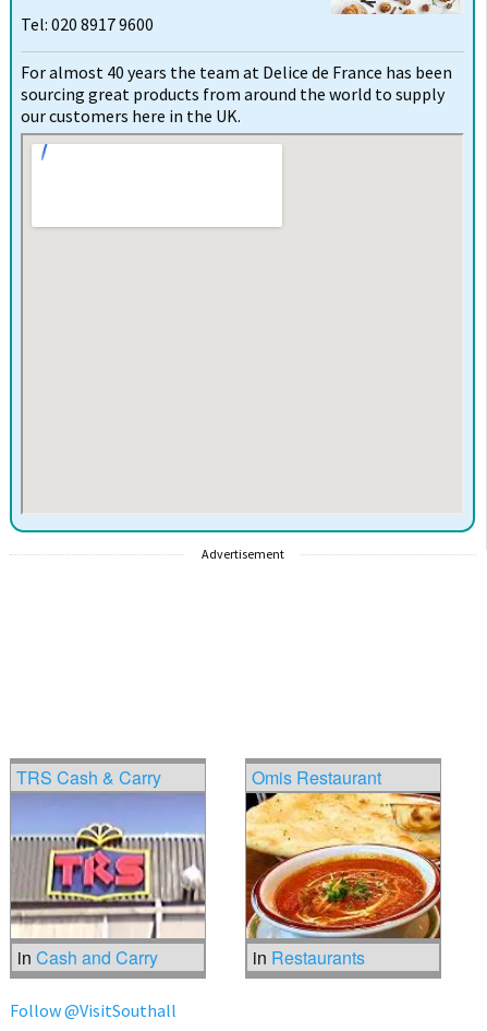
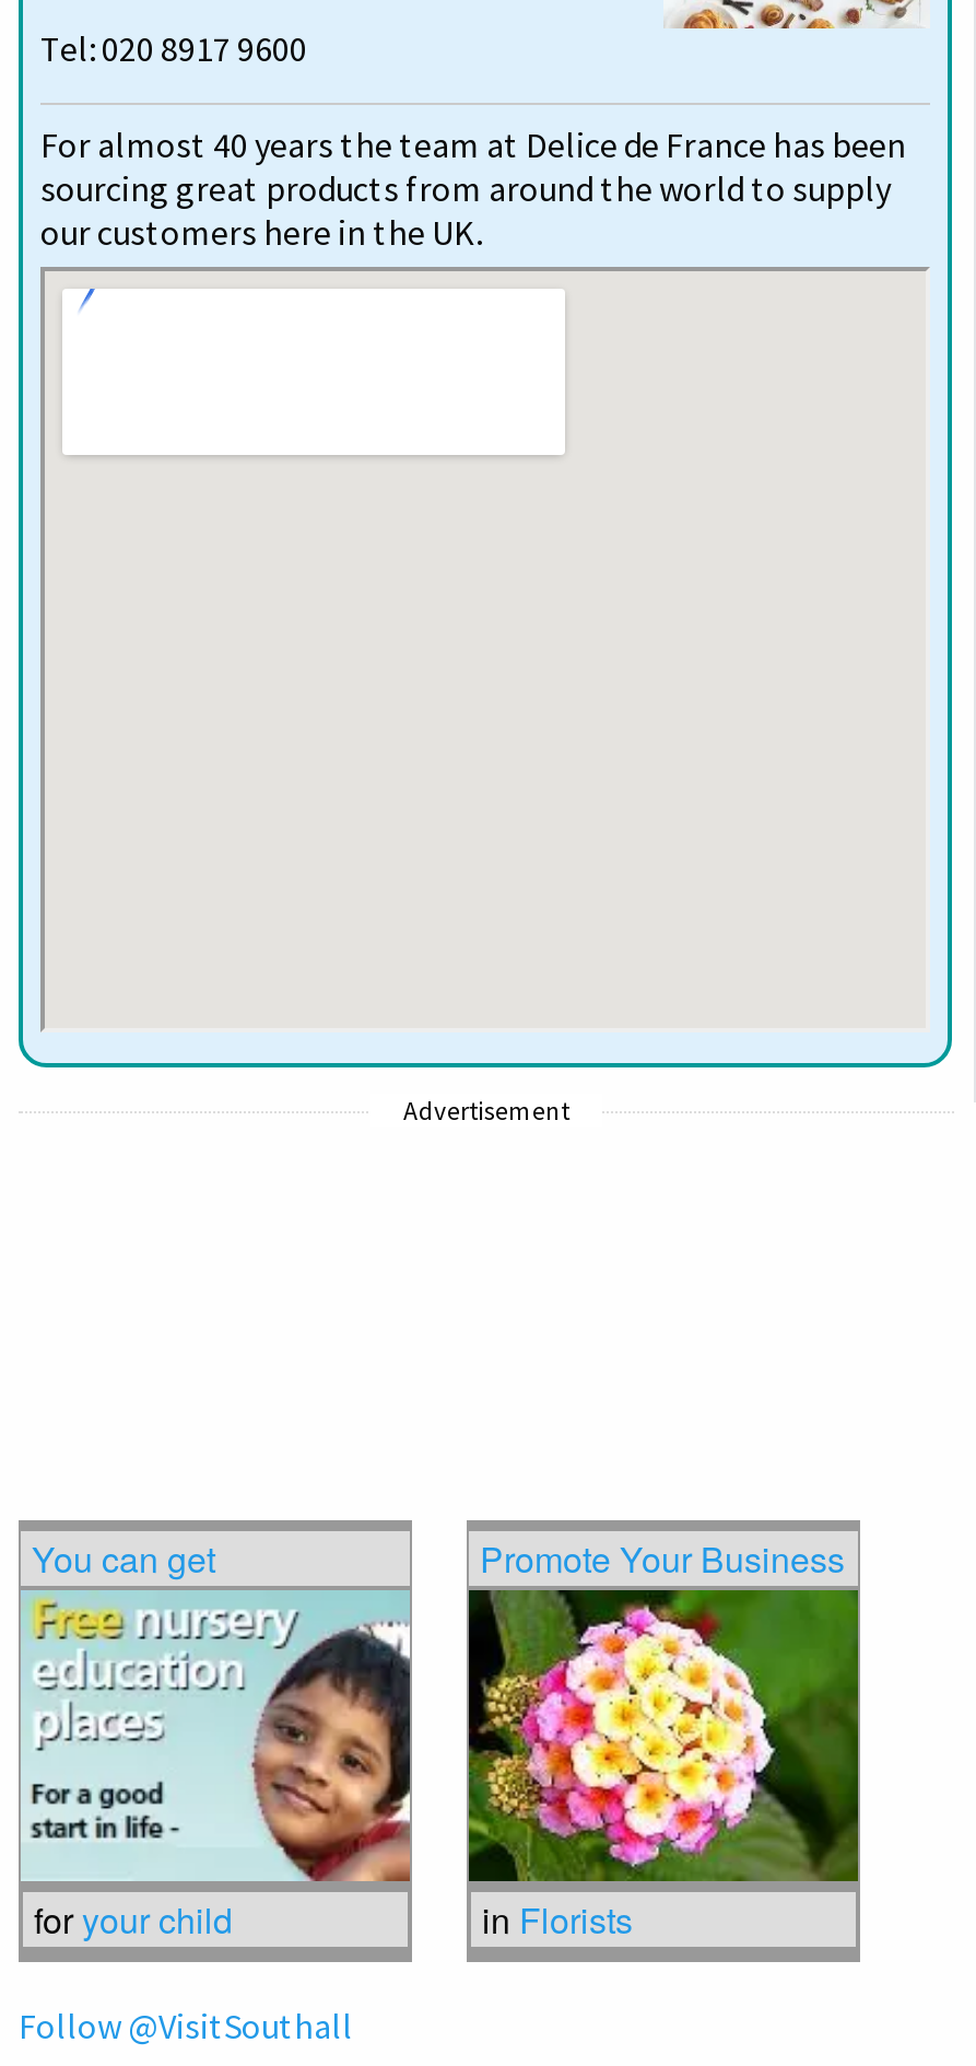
[233,757,442,980] [image] | Omis Restaurant -> [465,1520,884,1964] [image] | Promote Your Business
[16,765,161,790] TRS Cash & Carry -> [32,1533,215,1584] You can get
[10,793,206,970] [image] | in Cash and Carry -> [21,1590,412,1946] [image] | for your child
[253,945,365,970] in Restaurants -> [482,1895,633,1946] in Florists

